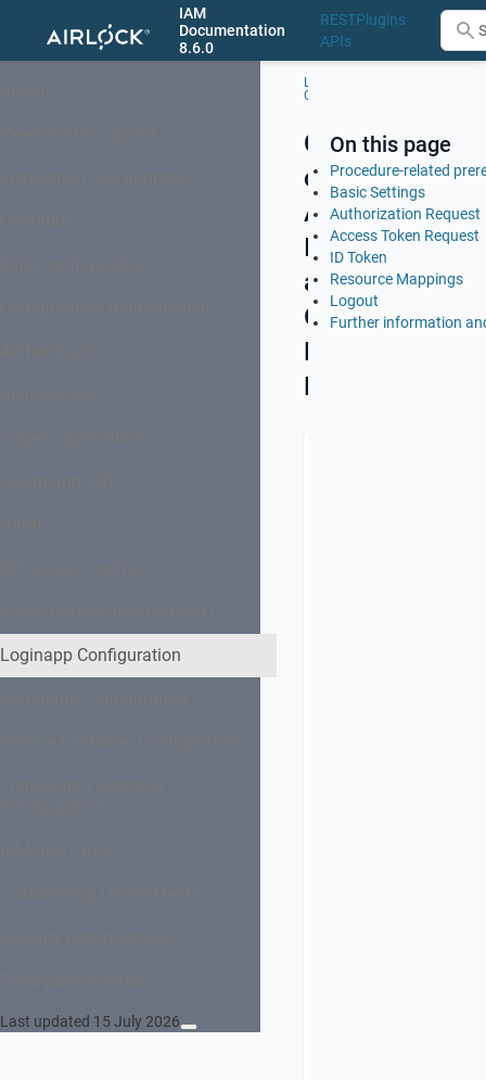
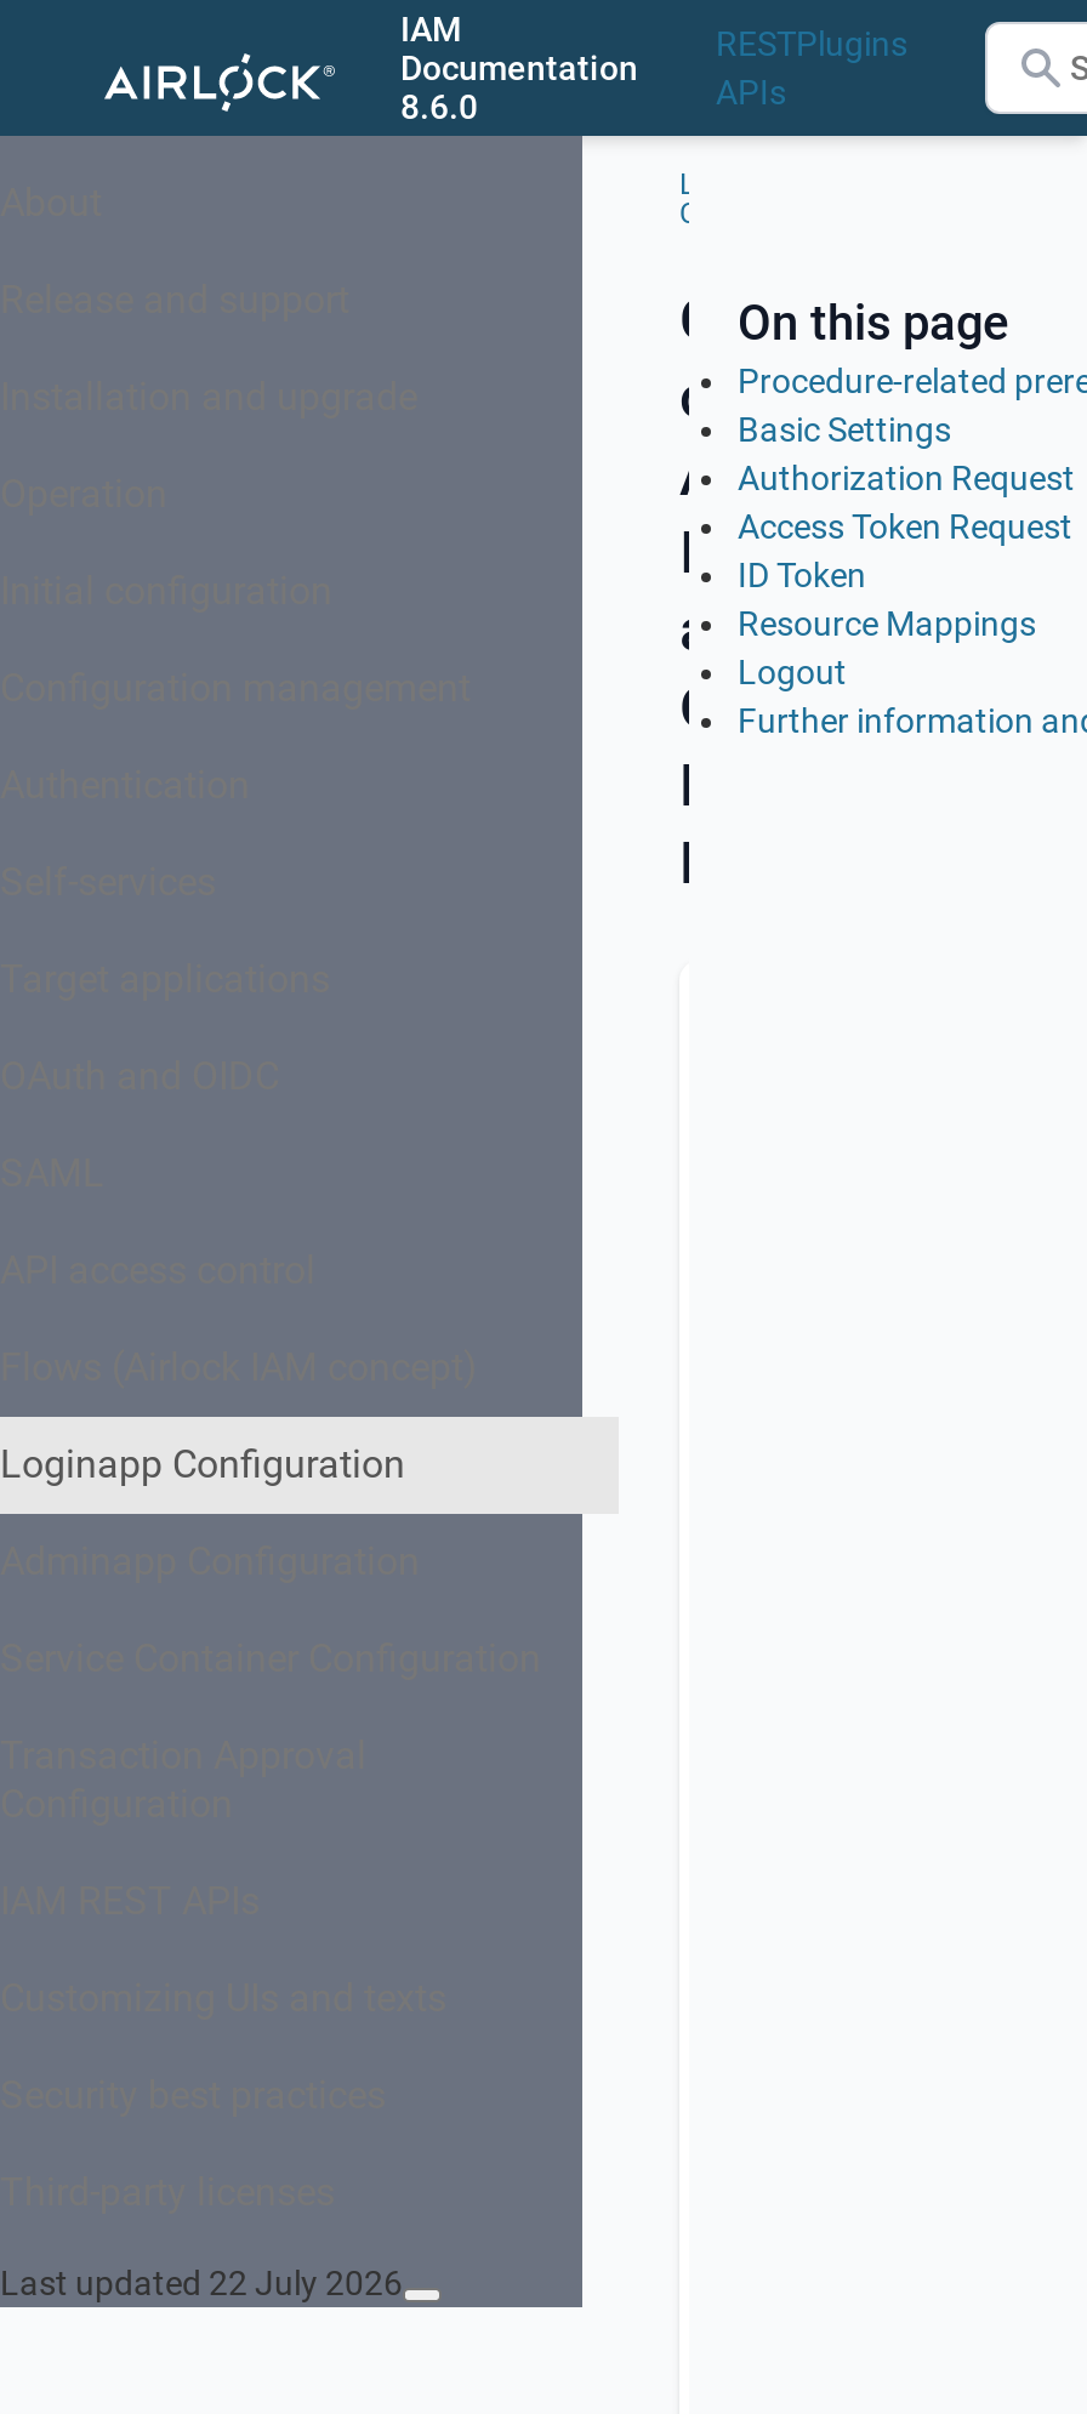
[0,1013,180,1030] Last updated 15 July 2026 -> [0,2264,403,2302] Last updated 22 July 2026

